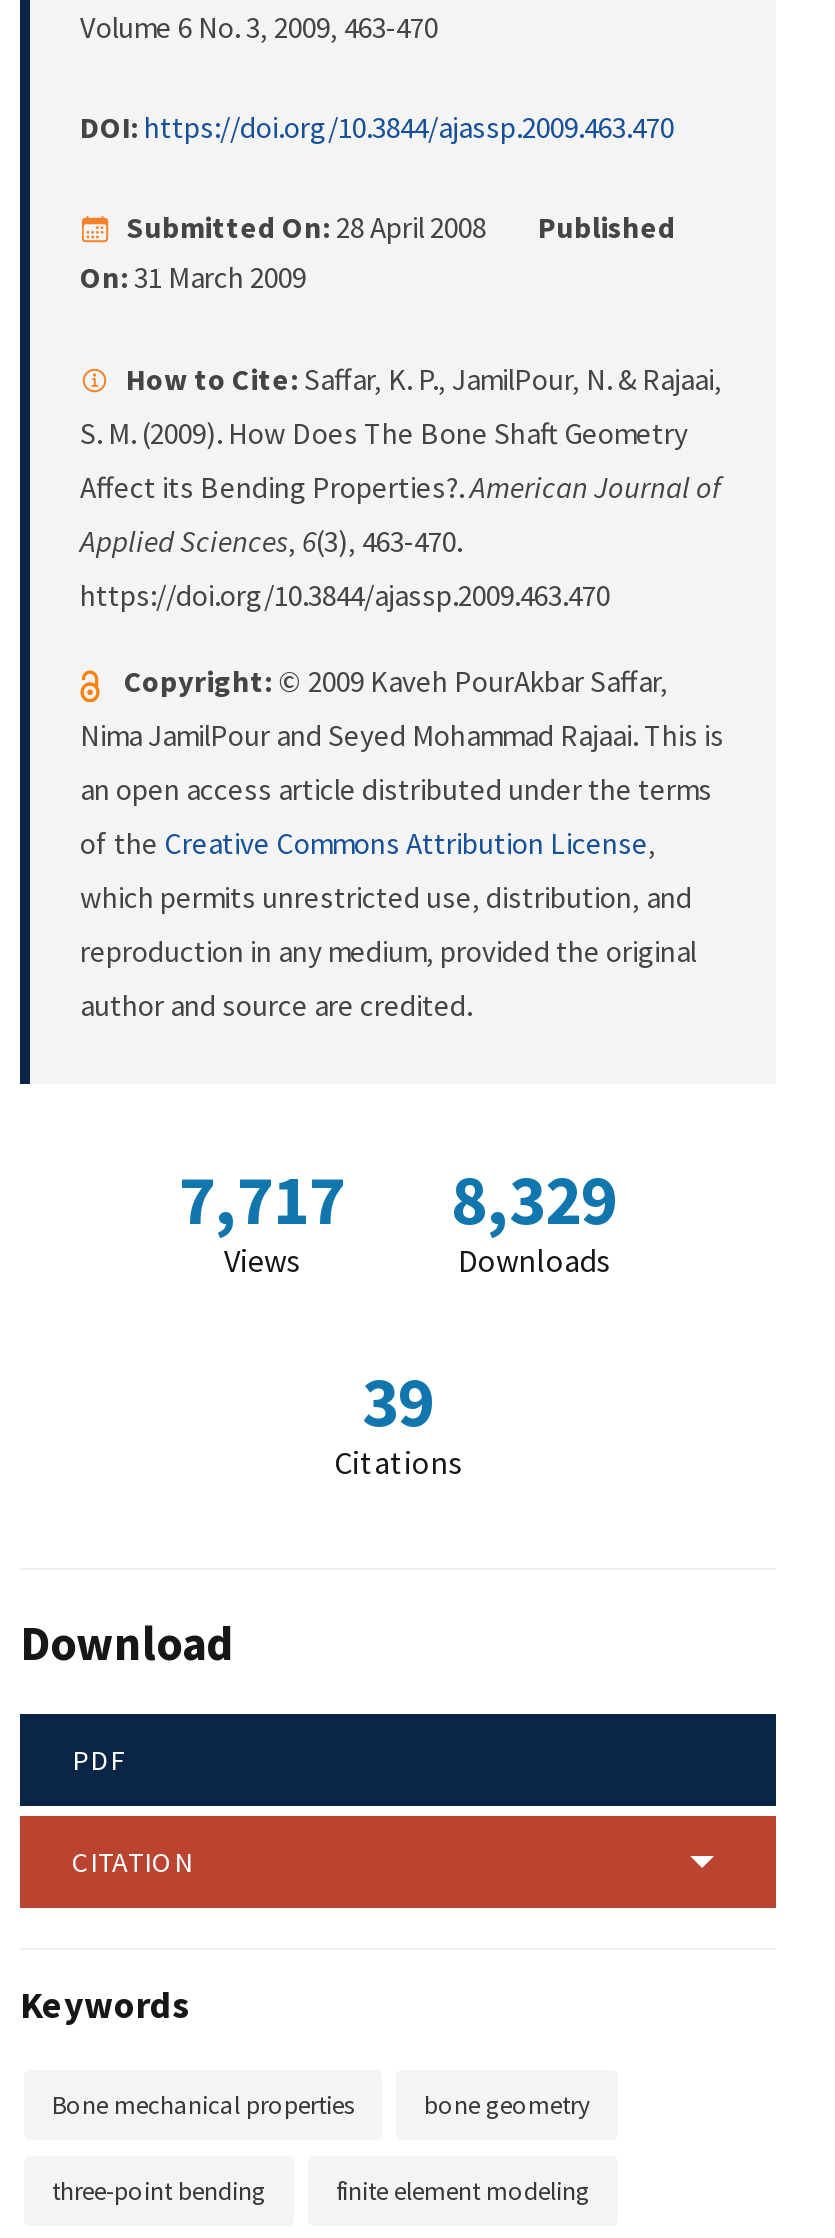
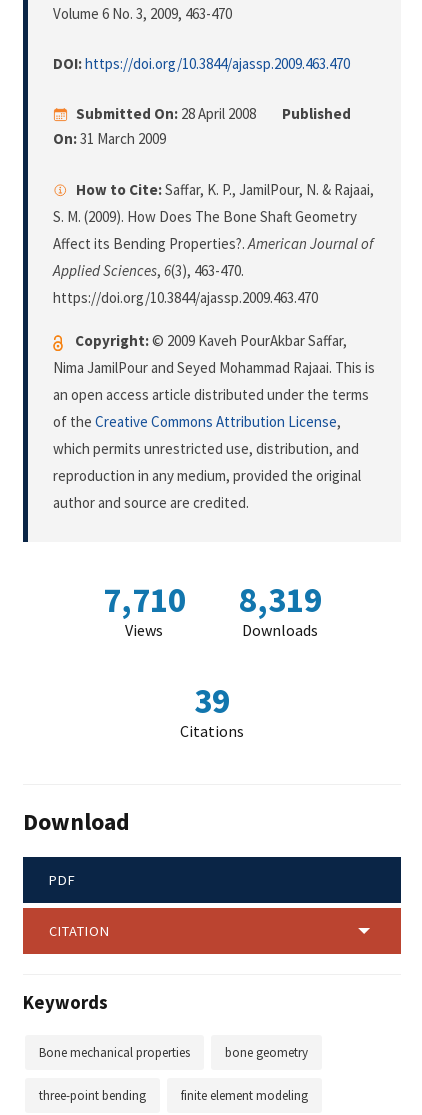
[179,1157,345,1245] 7,717 -> [102,578,185,622] 7,710
[451,1157,617,1245] 8,329 -> [238,578,321,622] 8,319

